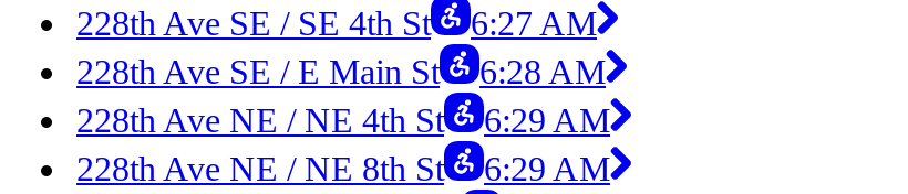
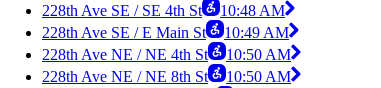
[76,5,597,42] 228th Ave SE / SE 4th St 6:27 AM -> [42,2,285,19] 228th Ave SE / SE 4th St 10:48 AM
[76,53,606,91] 228th Ave SE / E Main St 6:28 AM -> [42,24,289,41] 228th Ave SE / E Main St 10:49 AM
[76,102,610,139] 228th Ave NE / NE 4th St 6:29 AM -> [42,46,291,63] 228th Ave NE / NE 4th St 10:50 AM
[76,150,610,188] 228th Ave NE / NE 8th St 6:29 AM -> [42,68,291,85] 228th Ave NE / NE 8th St 10:50 AM

